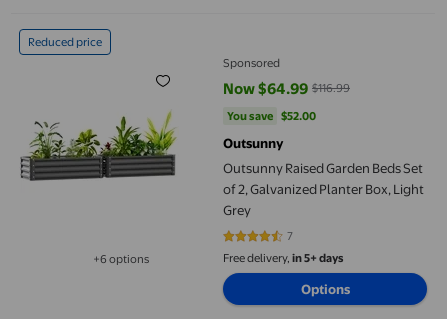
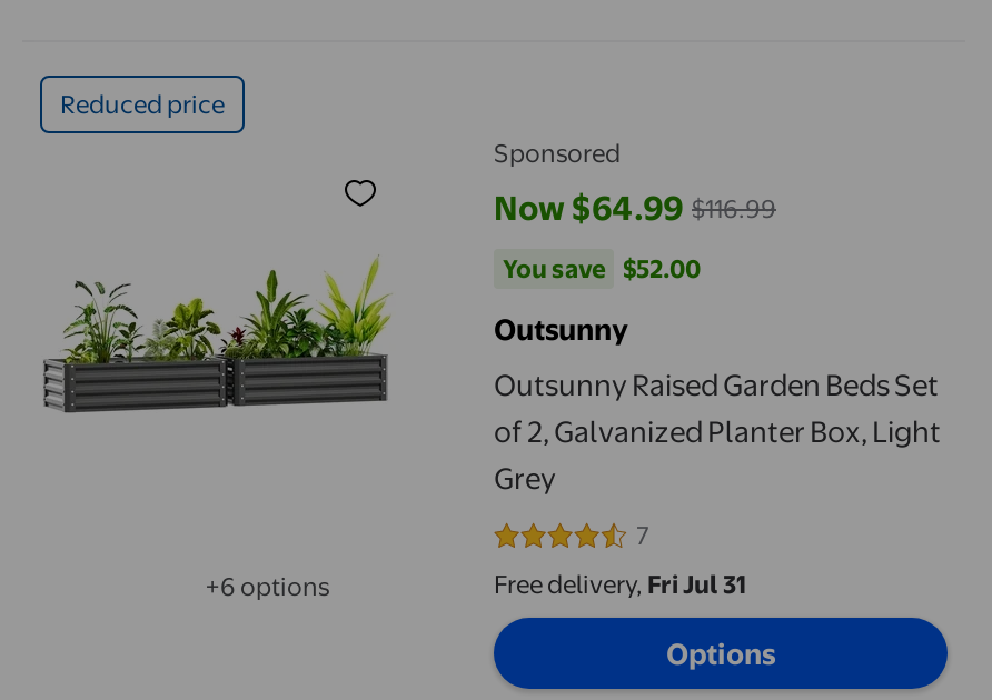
[223,250,344,264] Free delivery, in 5+ days -> [494,569,747,600] Free delivery, Fri Jul 31

